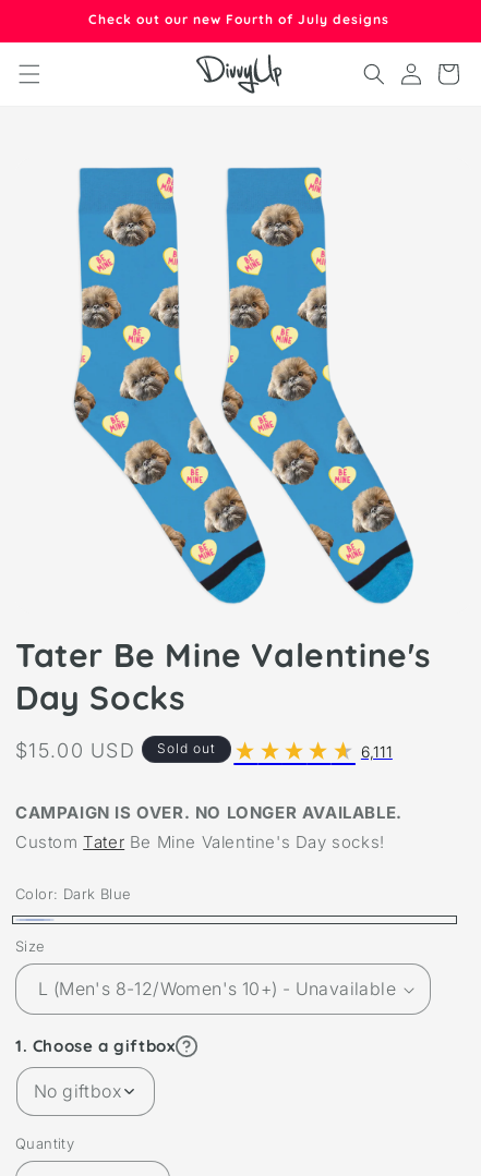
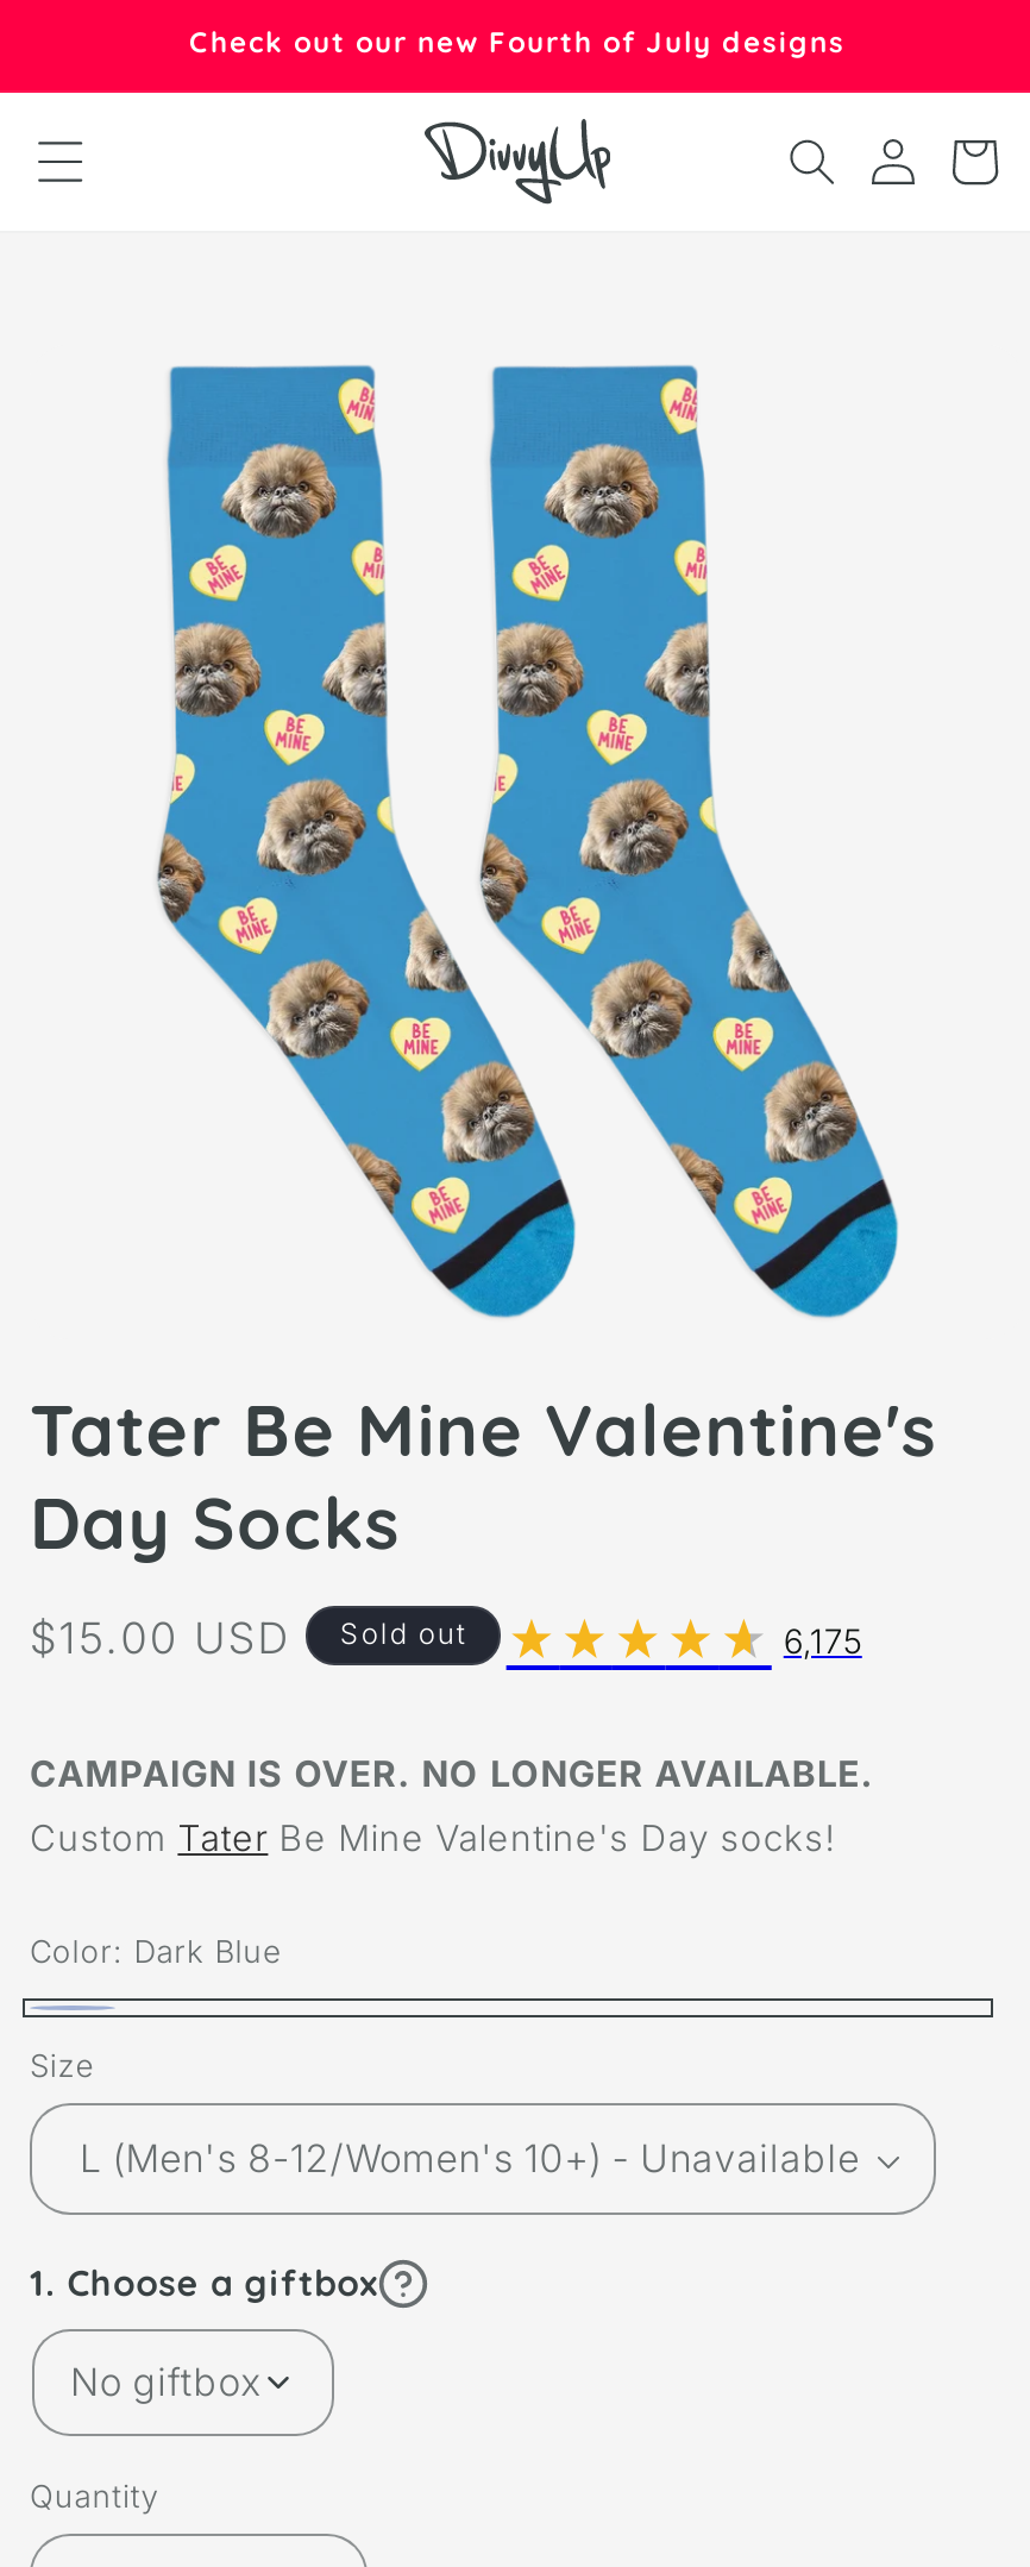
[361,742,393,761] 6,111 -> [784,1621,862,1661] 6,175

